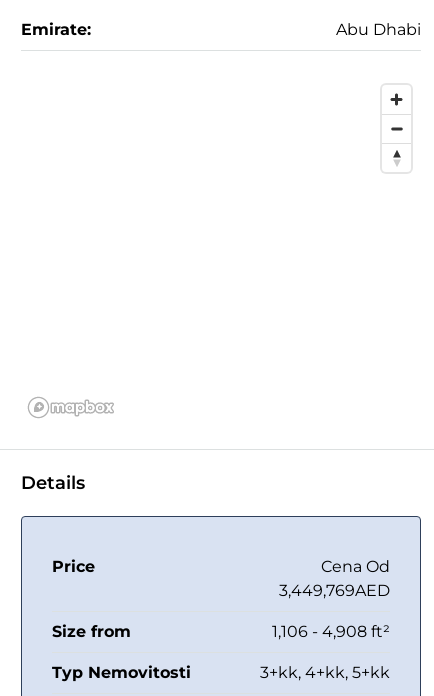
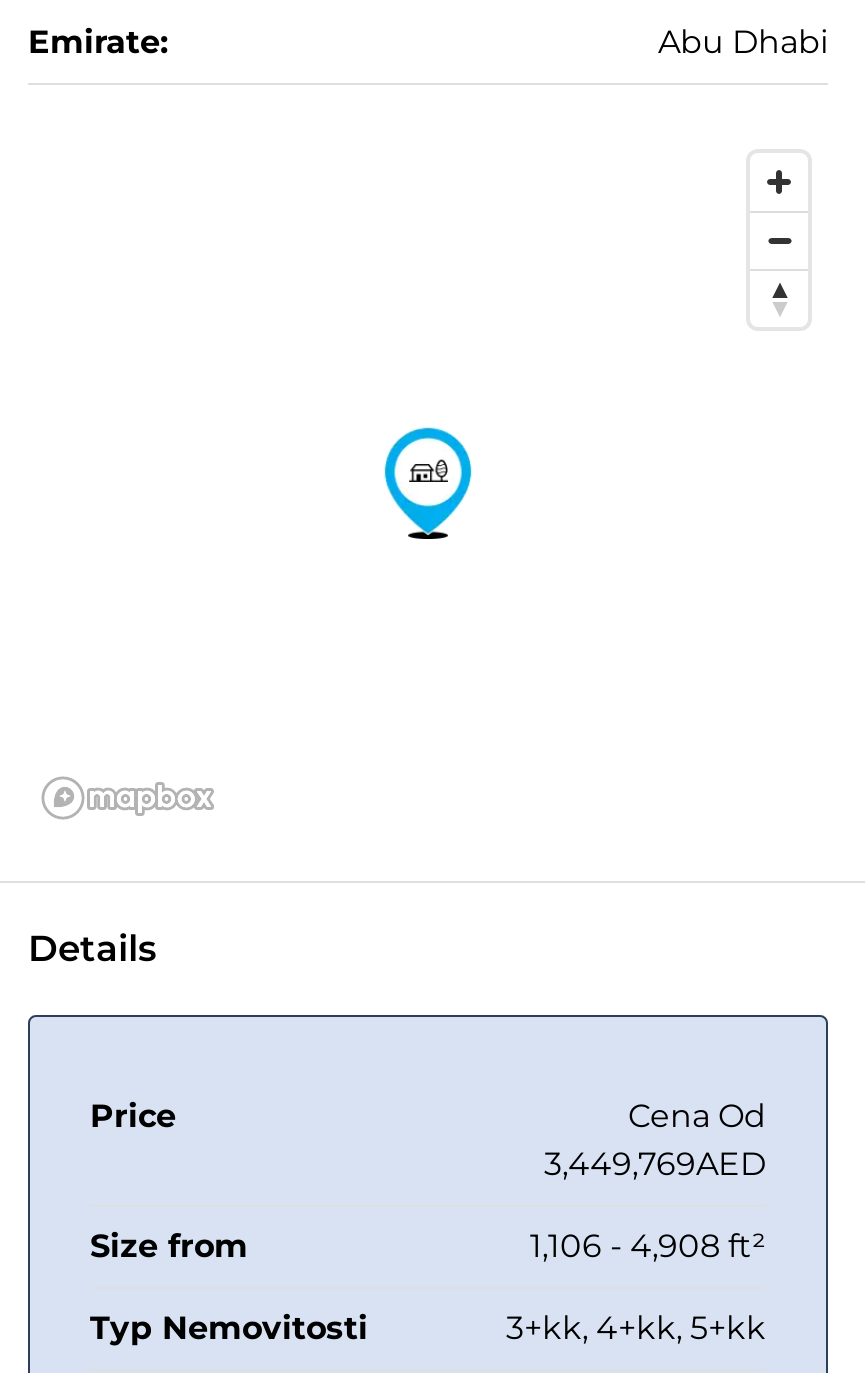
none -> [382,426,474,542] [image]

